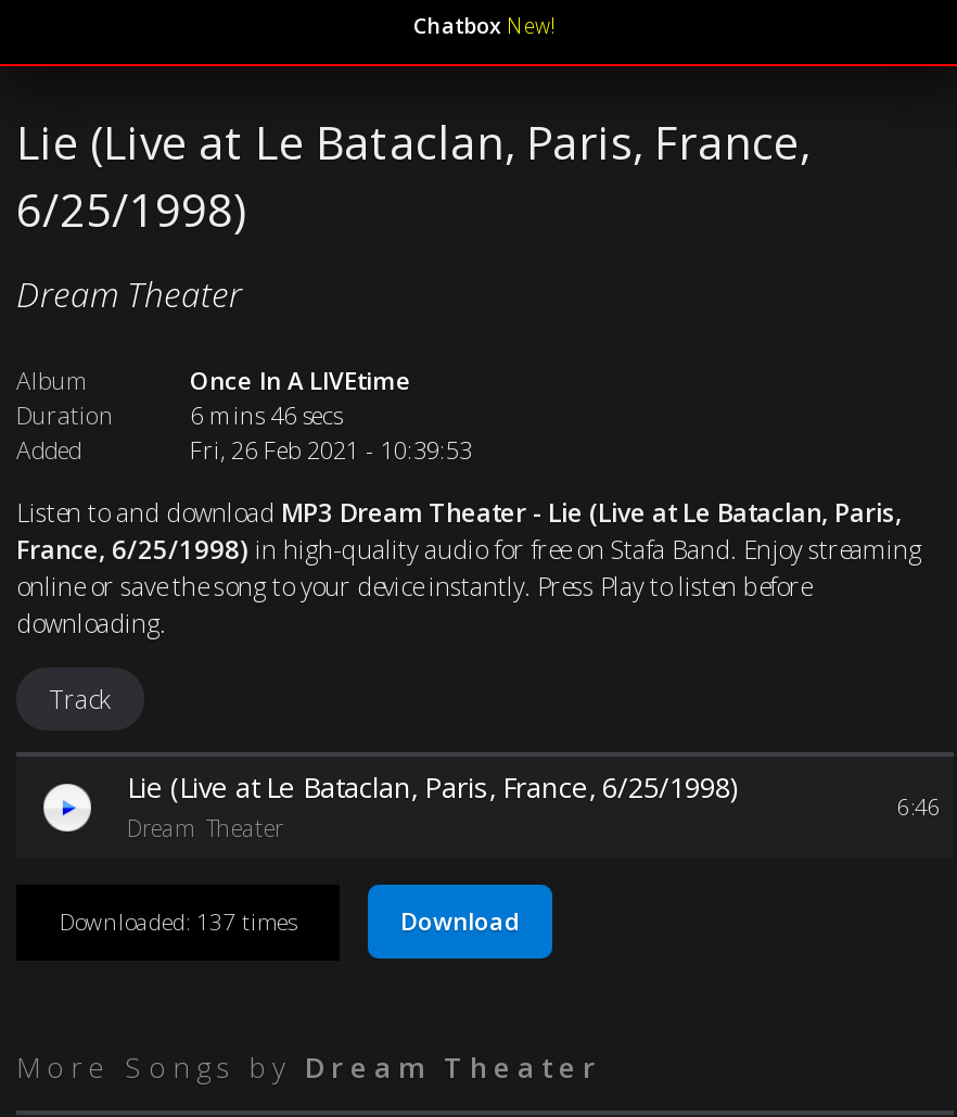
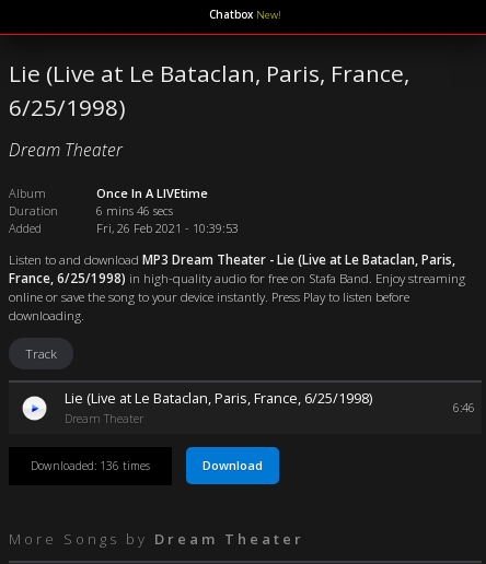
[60,906,296,936] Downloaded: 137 times -> [31,458,150,473] Downloaded: 136 times

